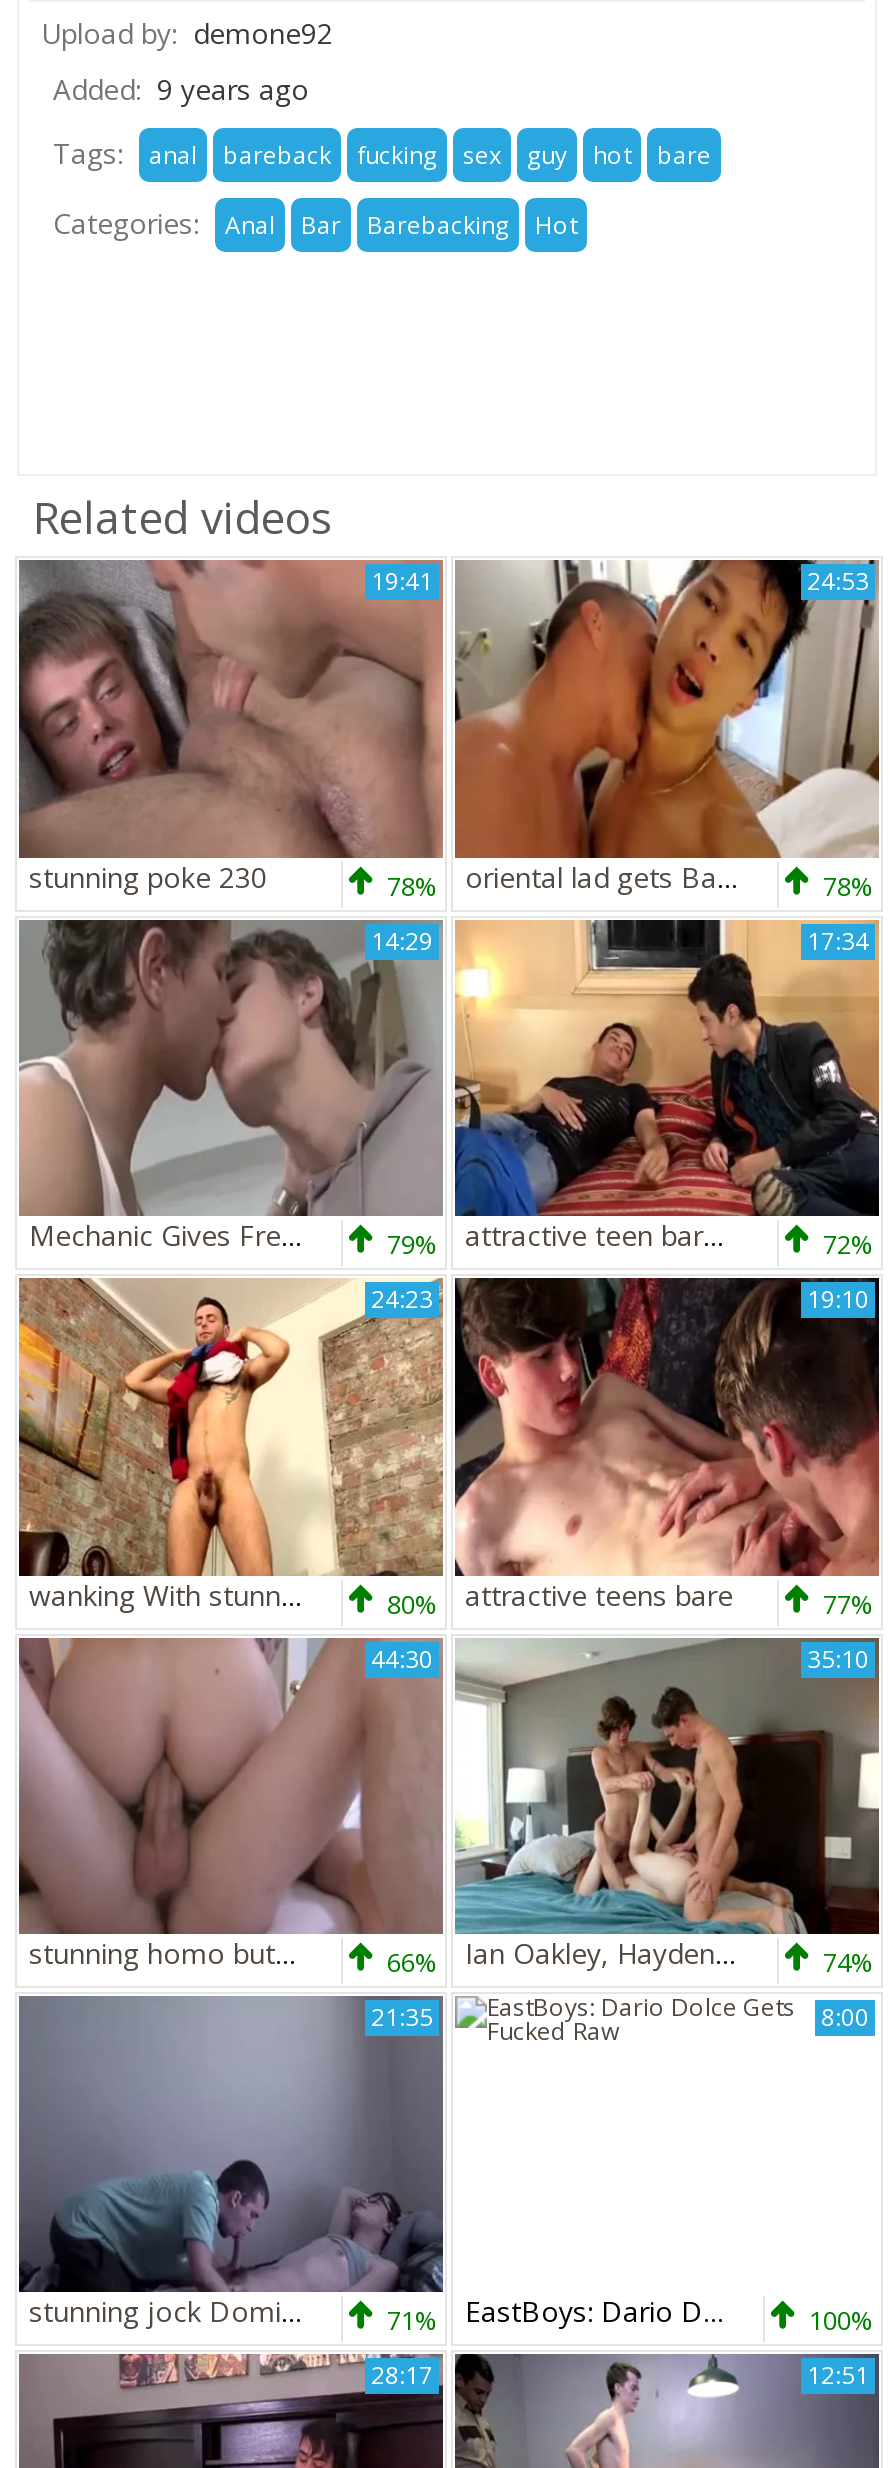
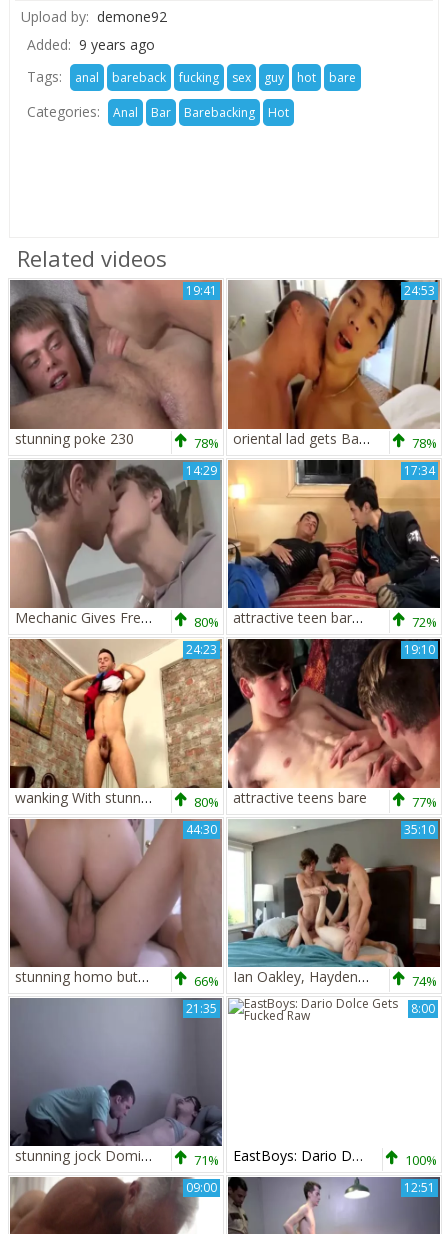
[387,1226,437,1262] 79% -> [194,613,219,631] 80%
[371,2359,433,2393] 28:17 -> [186,1179,217,1196] 09:00

